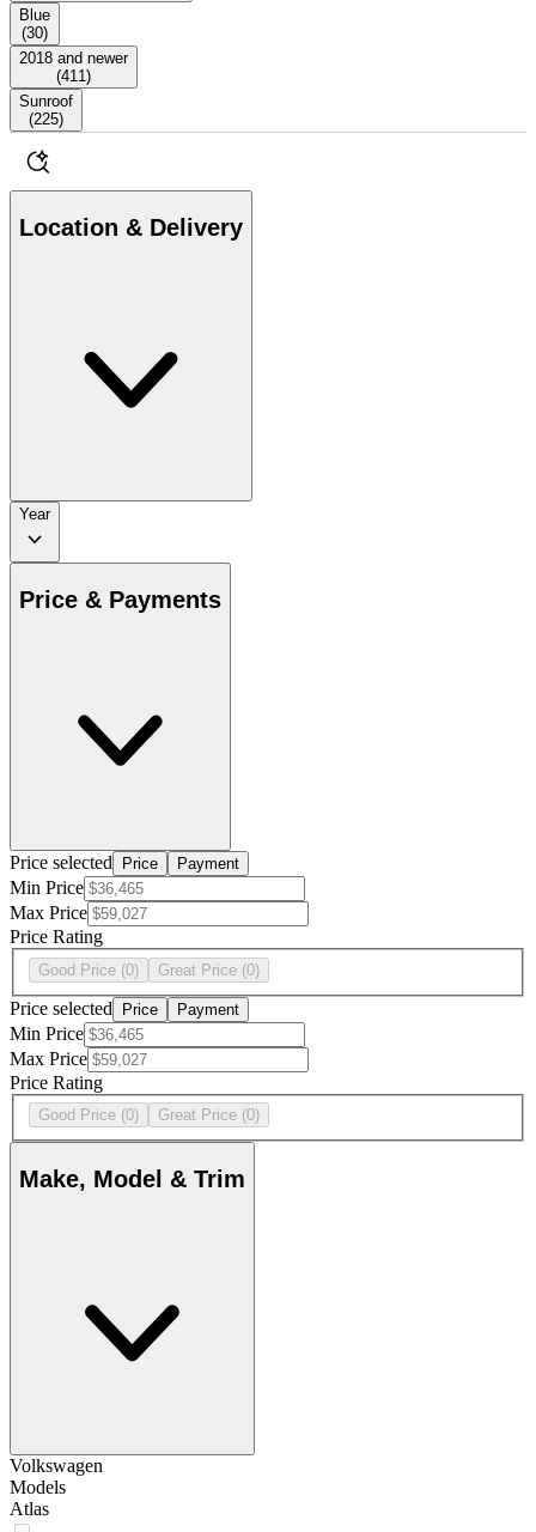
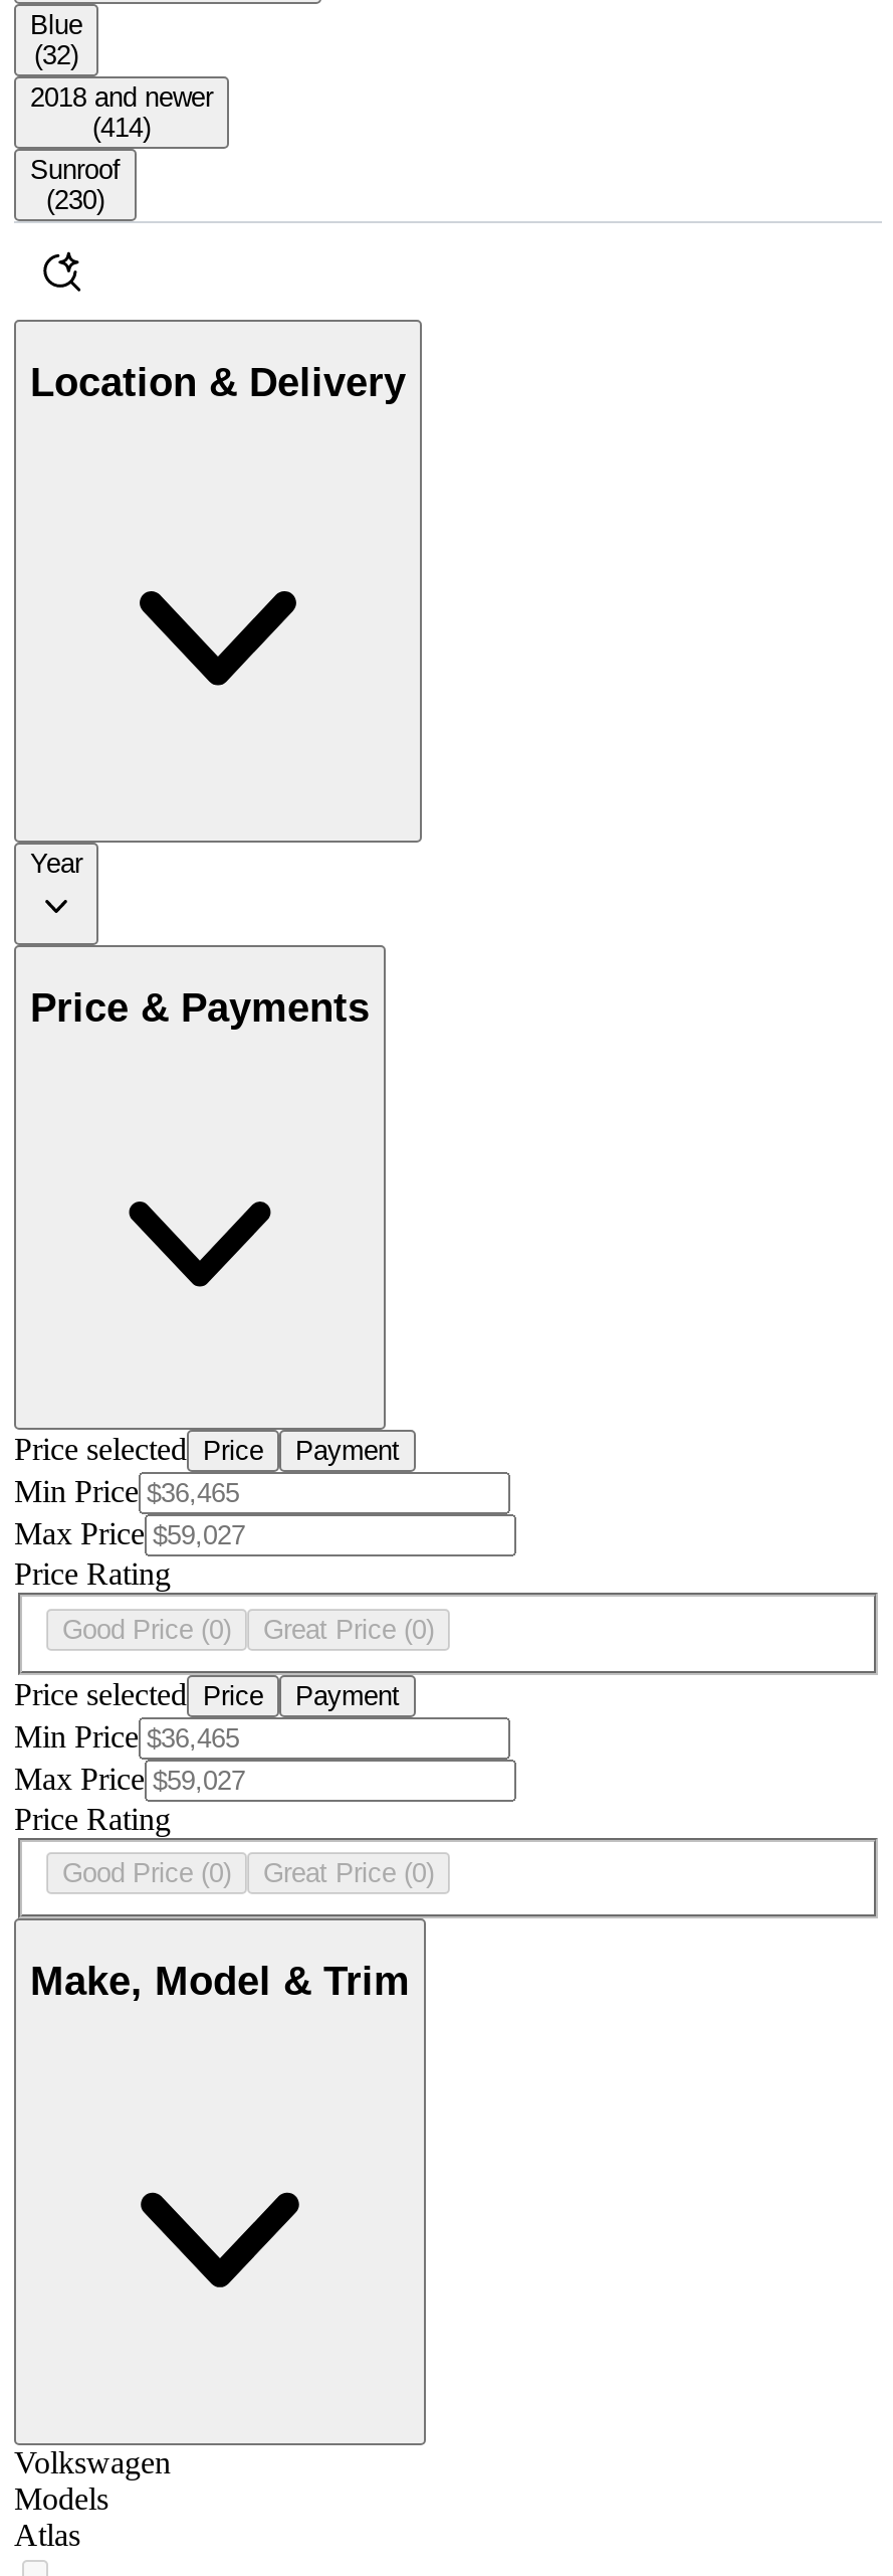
[22,24,48,42] (30) -> [34,40,78,70] (32)
[56,67,91,85] (411) -> [92,112,151,143] (414)
[29,110,63,128] (225) -> [46,185,104,215] (230)

